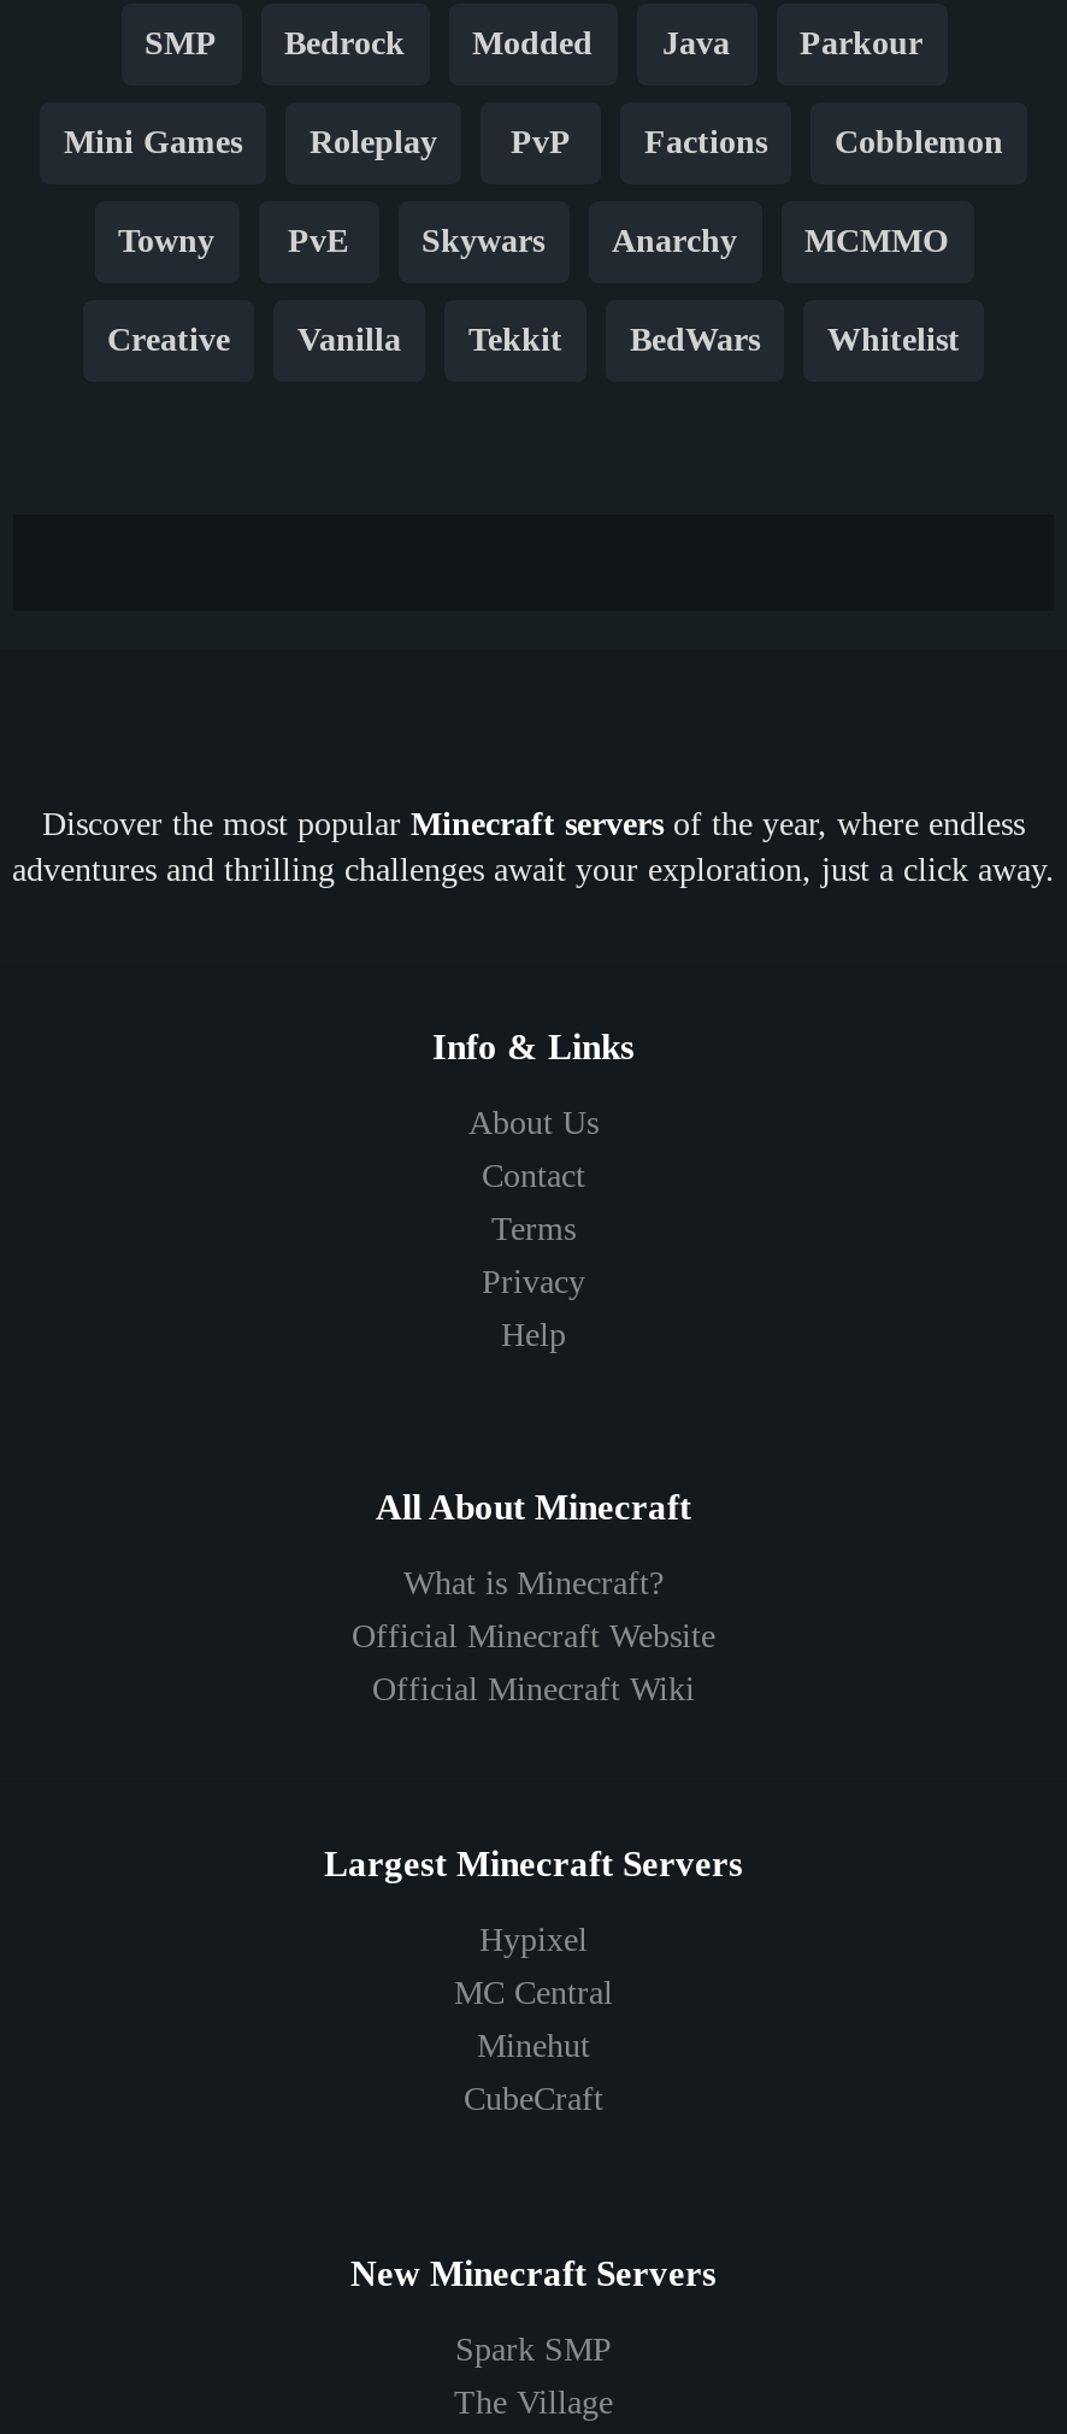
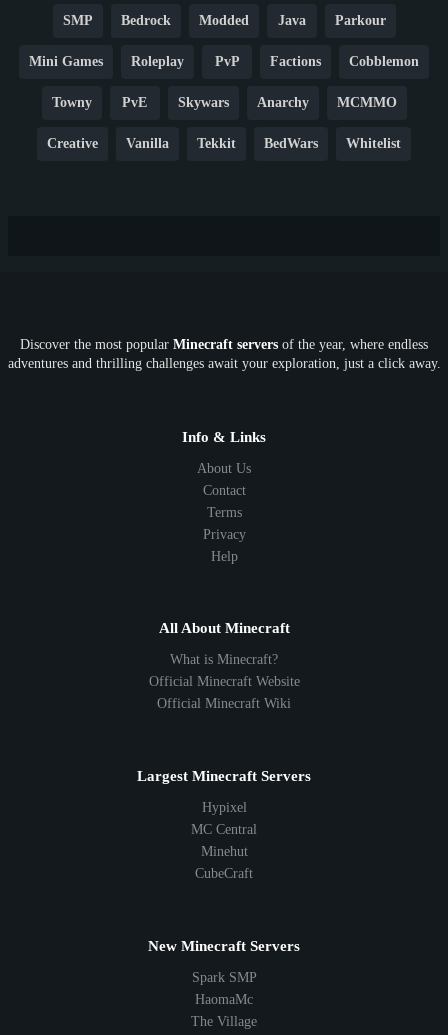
none -> [195,992,253,1007] HaomaMc

